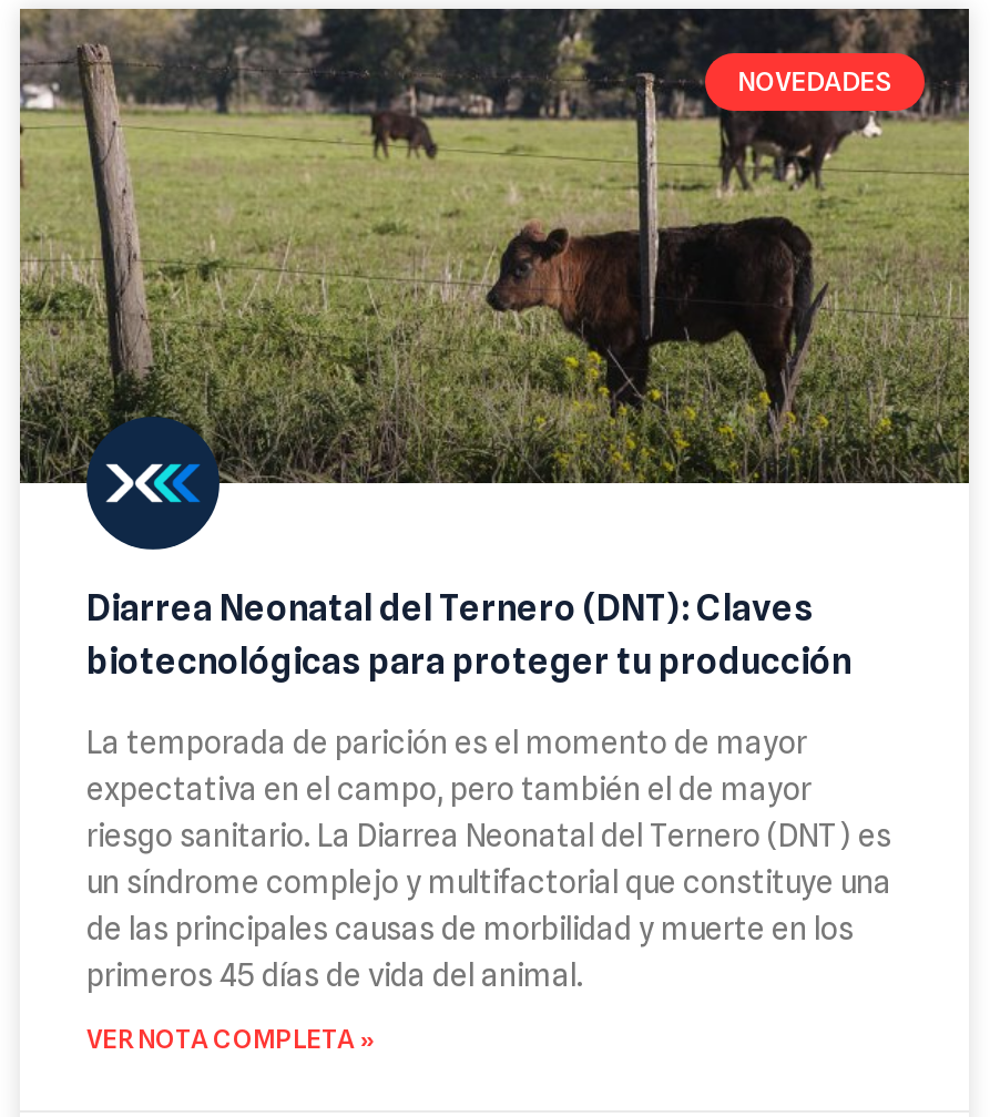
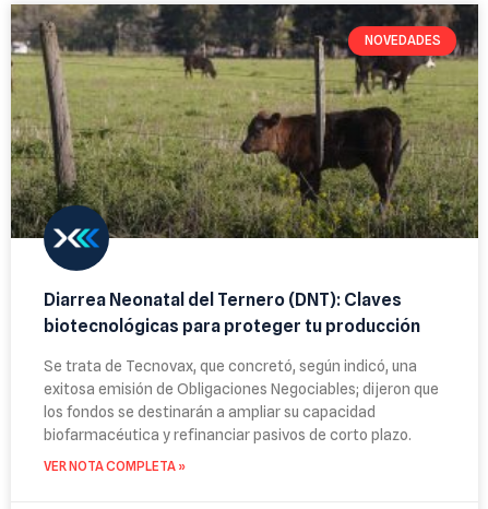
[86,725,891,993] La temporada de parición es el momento de mayor | expectativa en el campo, pero también el de mayor | riesgo sanitario. La Diarrea Neonatal del Ternero (DNT) es | un síndrome complejo y multifactorial que constituye una | de las principales causas de morbilidad y muerte en los | primeros 45 días de vida del animal. -> [44,357,439,444] Se trata de Tecnovax, que concretó, según indicó, una | exitosa emisión de Obligaciones Negociables; dijeron que | los fondos se destinarán a ampliar su capacidad | biofarmacéutica y refinanciar pasivos de corto plazo.

